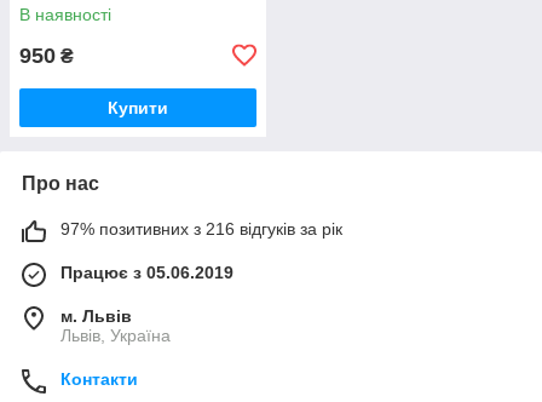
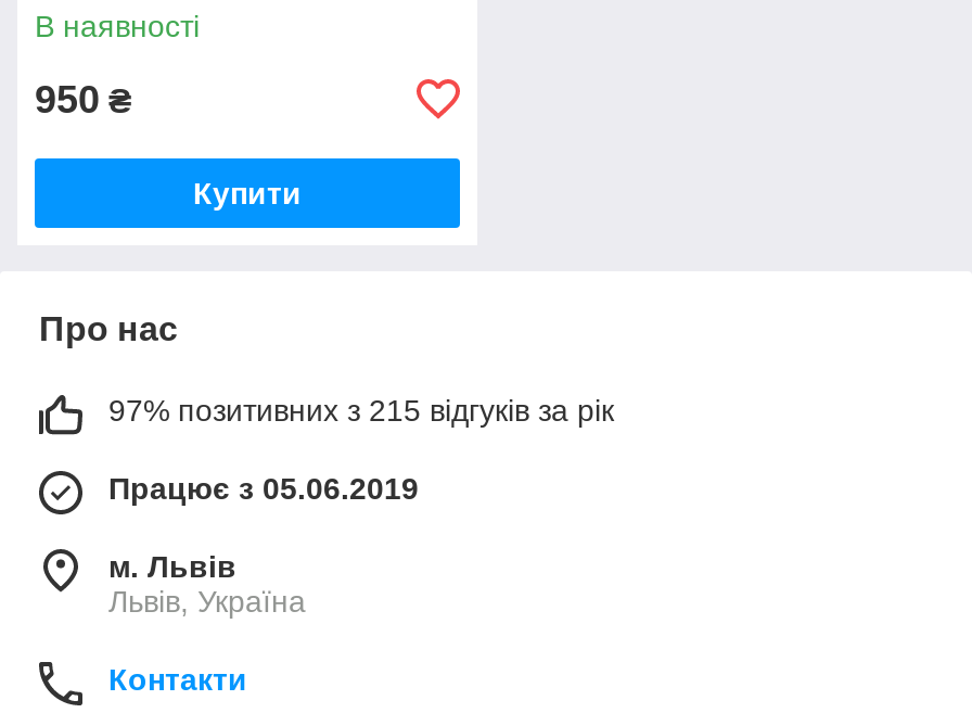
[60,219,342,238] 97% позитивних з 216 відгуків за рік -> [108,392,614,427] 97% позитивних з 215 відгуків за рік

